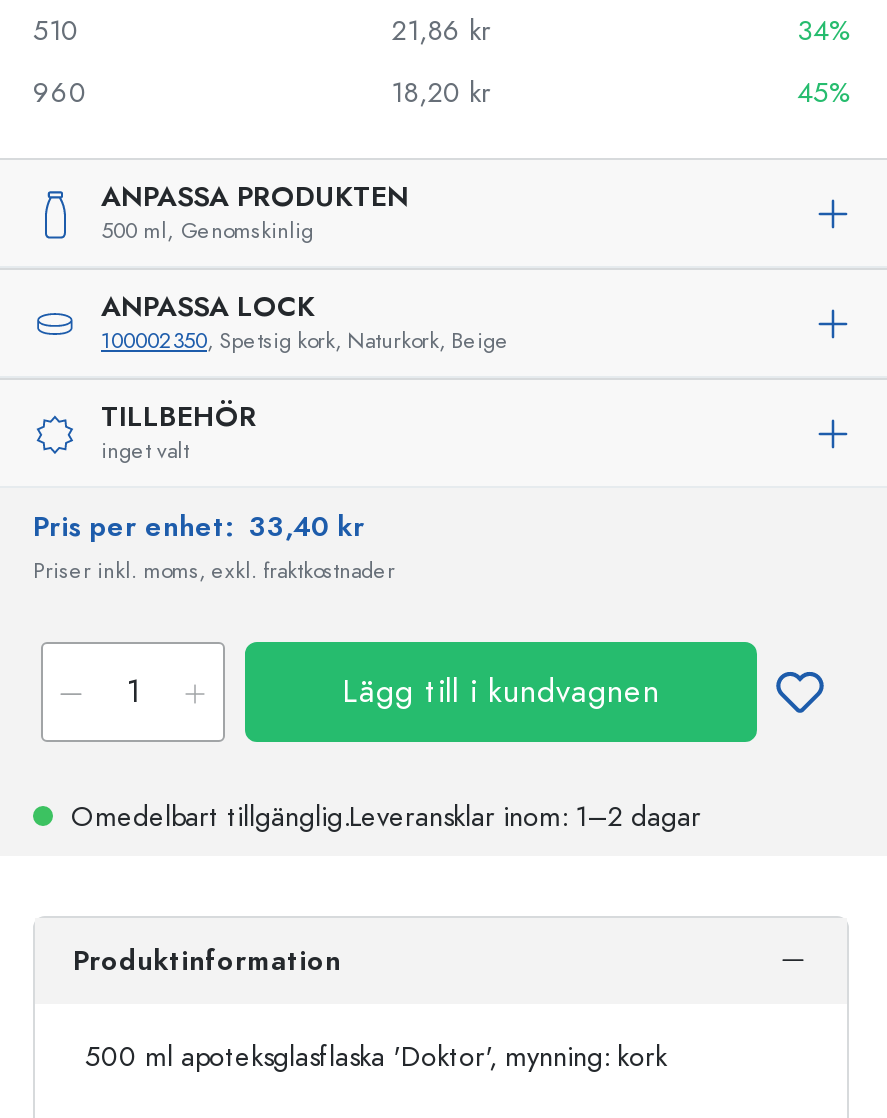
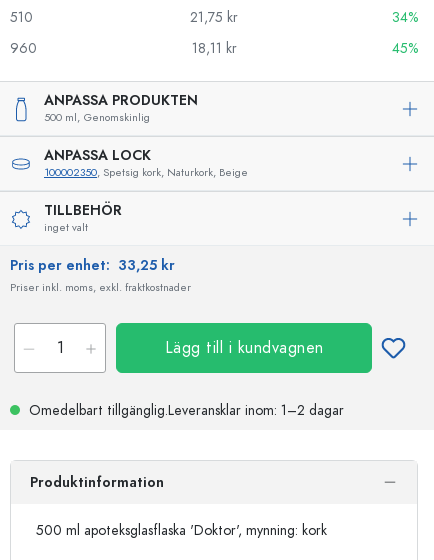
[391,12,491,50] 21,86 kr -> [190,8,238,27] 21,75 kr
[391,74,491,112] 18,20 kr -> [191,39,236,58] 18,11 kr
[33,508,365,546] Pris per enhet: 33,40 kr -> [10,256,175,275] Pris per enhet: 33,25 kr

